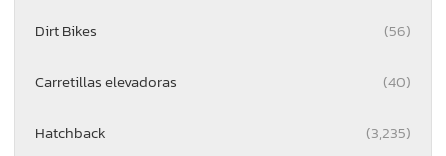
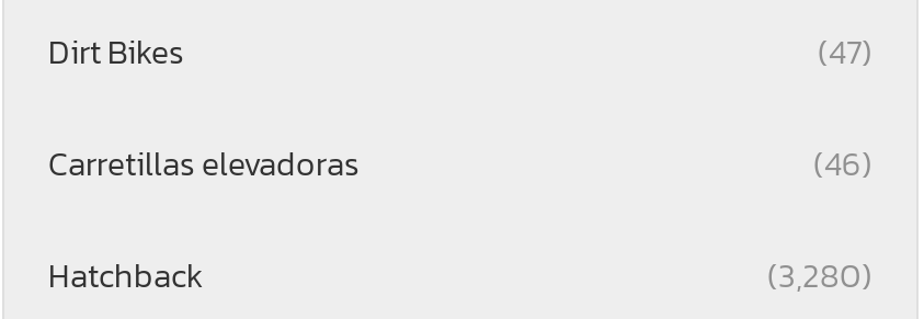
[384,18,411,41] (56) -> [818,25,872,76] (47)
[383,69,411,92] (40) -> [813,137,872,187] (46)
[366,120,411,143] (3,235) -> [767,249,872,299] (3,280)

